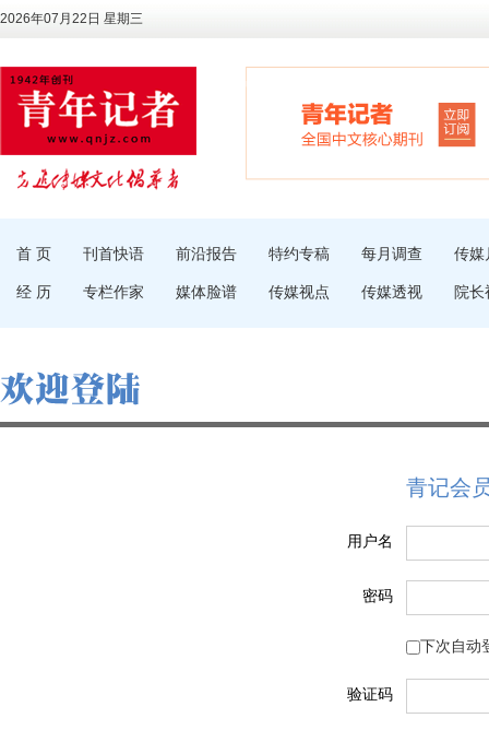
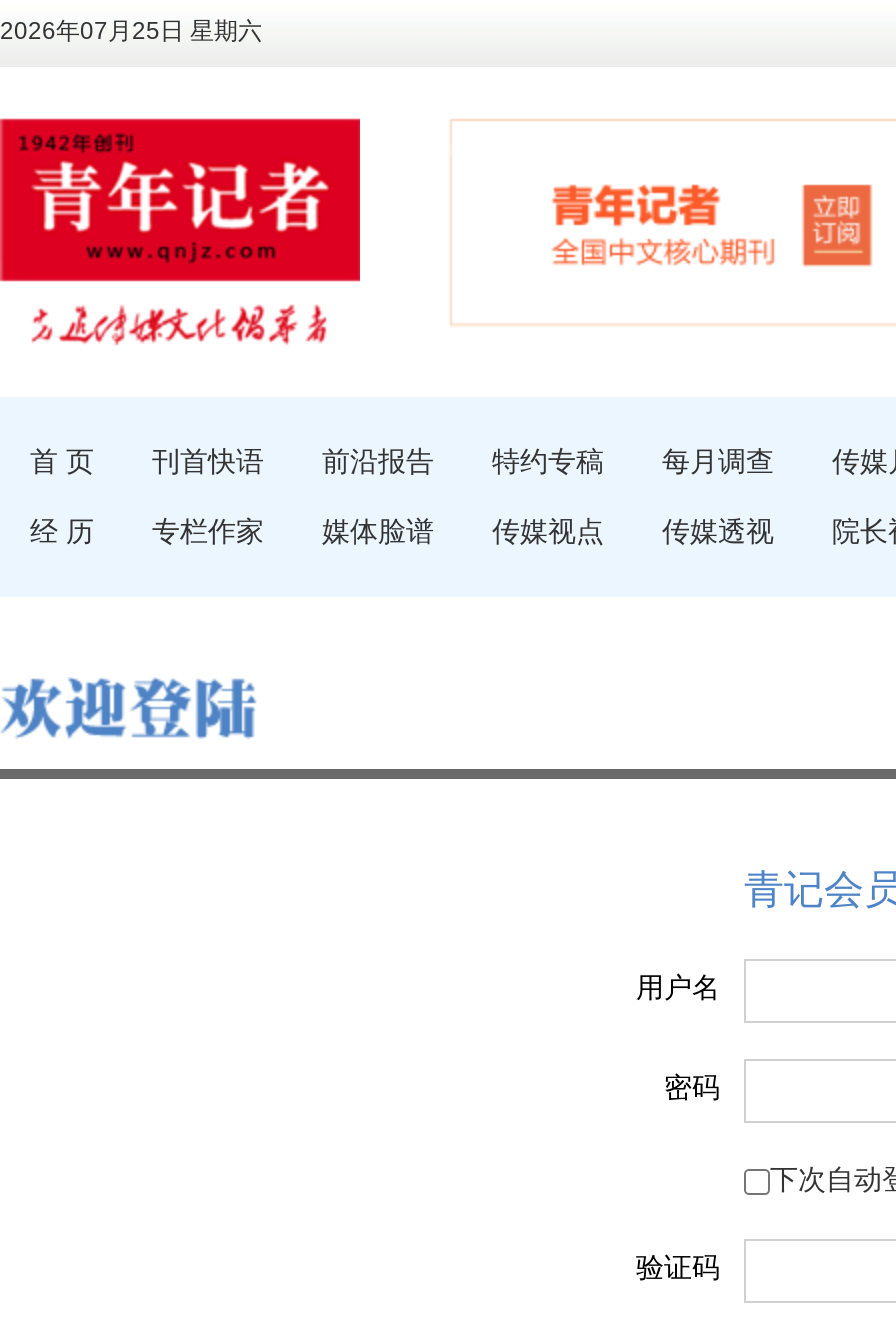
[0,11,143,26] 2026年07月22日 星期三 -> [0,17,262,45] 2026年07月25日 星期六

